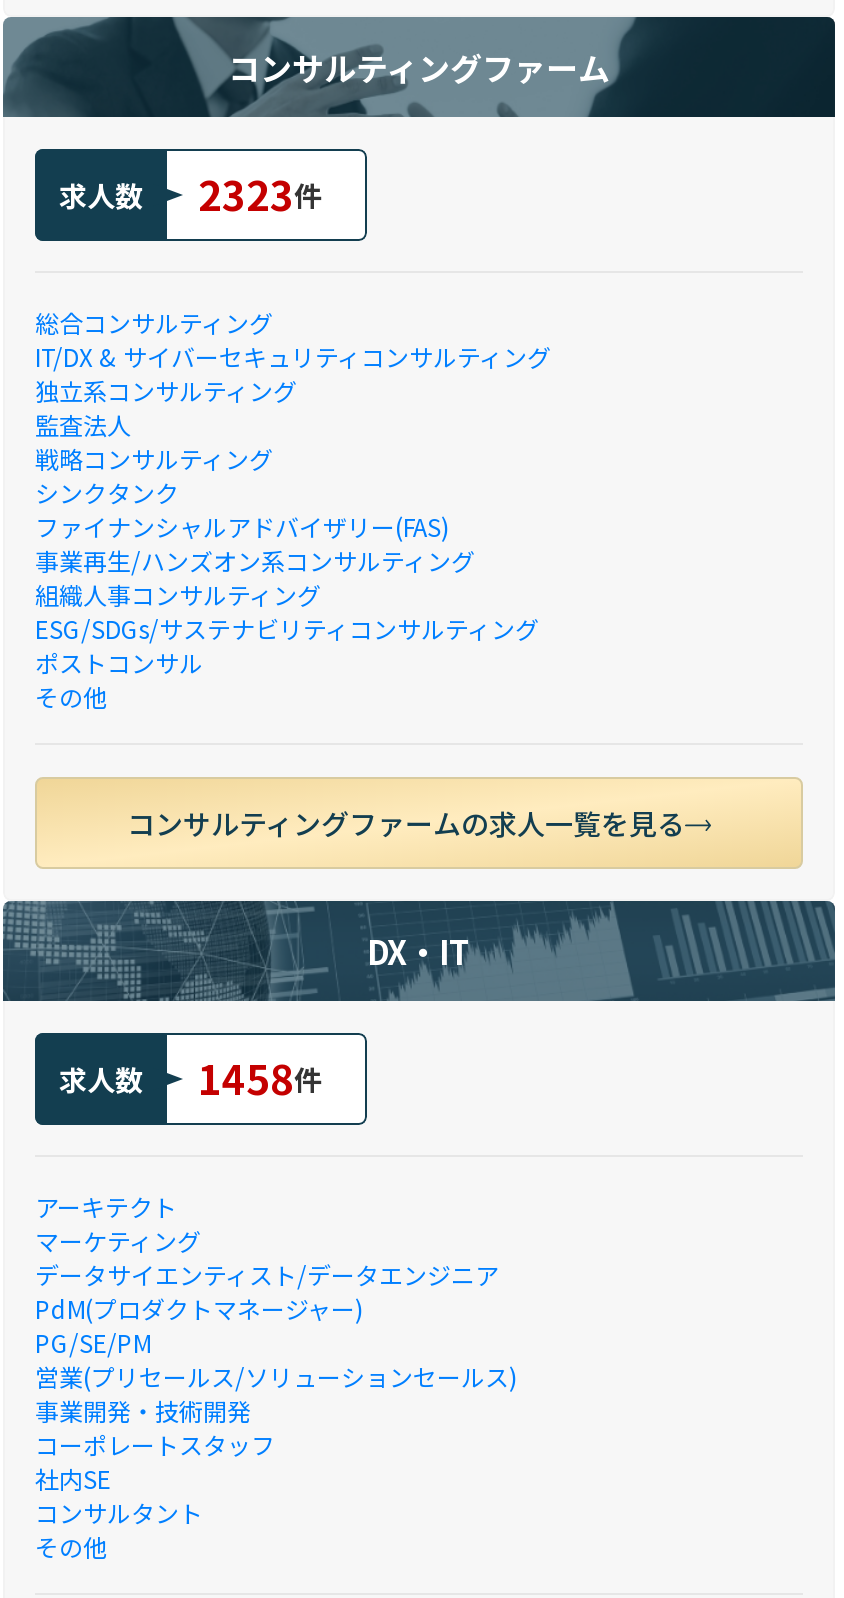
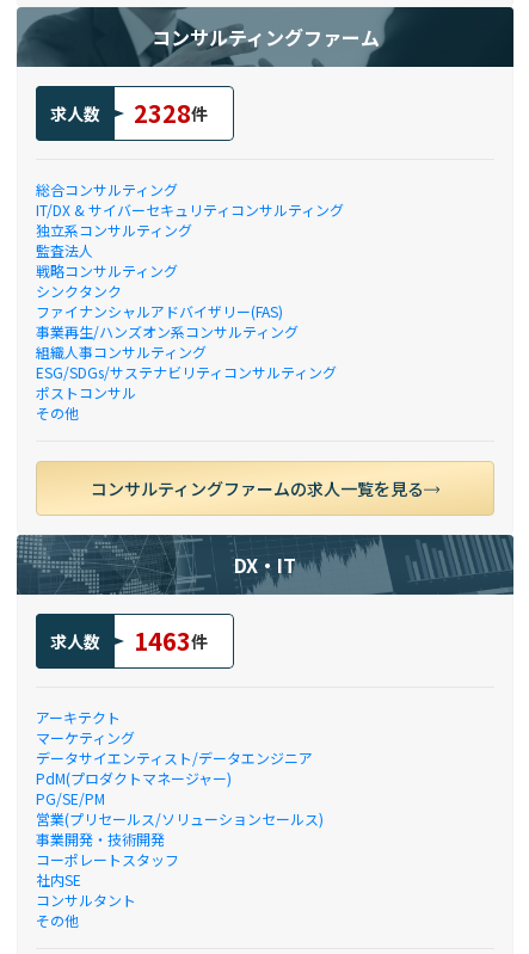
[59,165,322,223] 求人数 2323件 -> [50,96,207,130] 求人数 2328件
[59,1049,322,1107] 求人数 1458件 -> [50,623,207,658] 求人数 1463件

